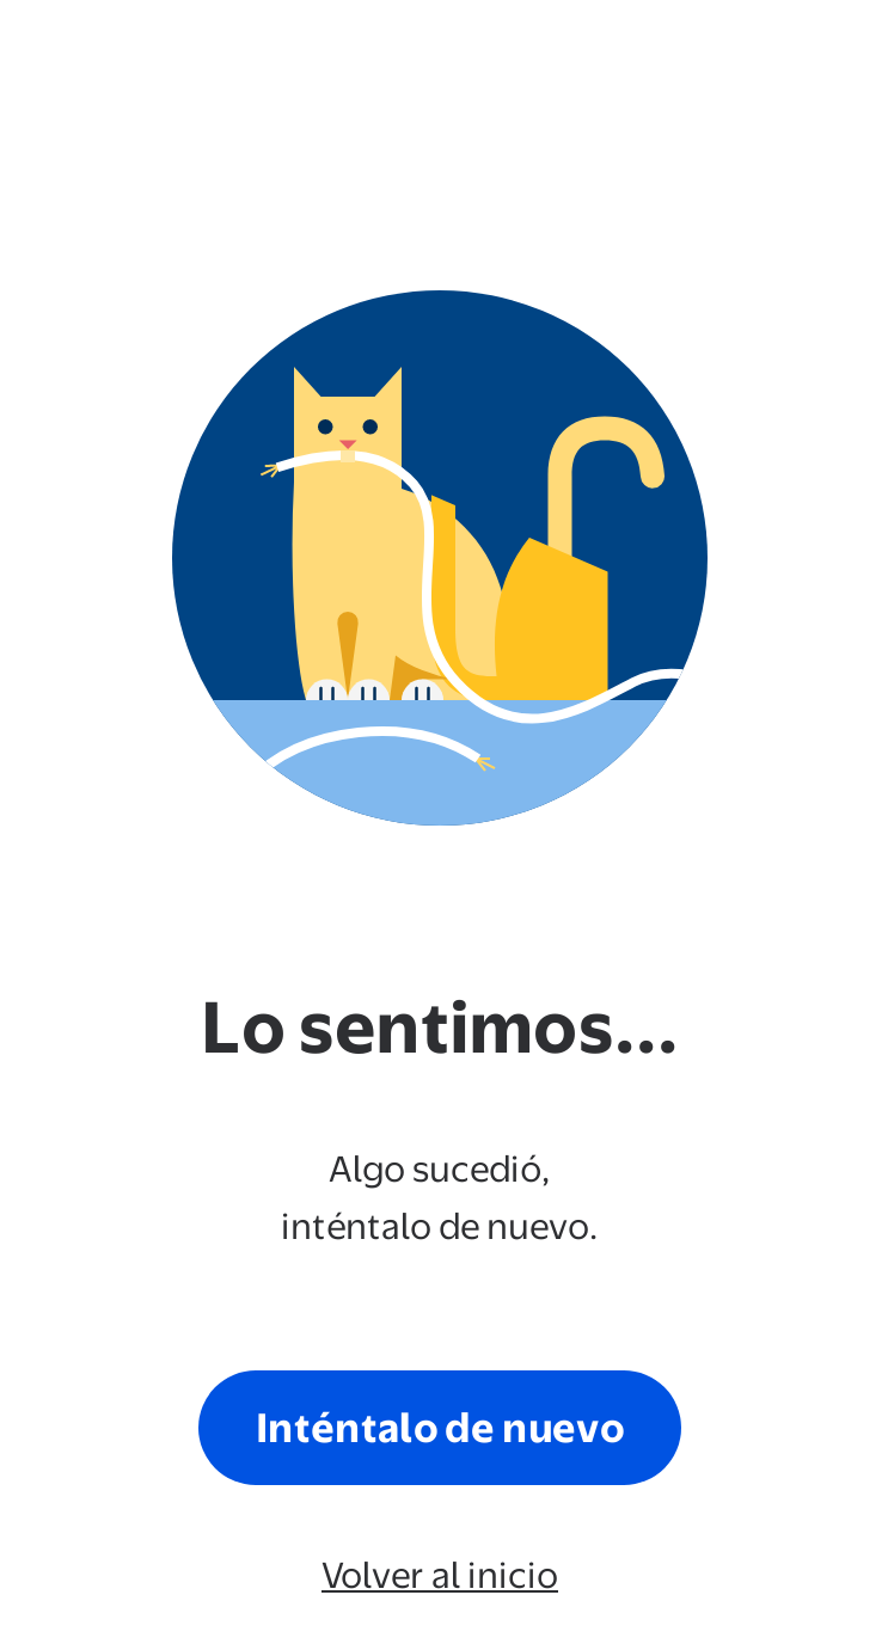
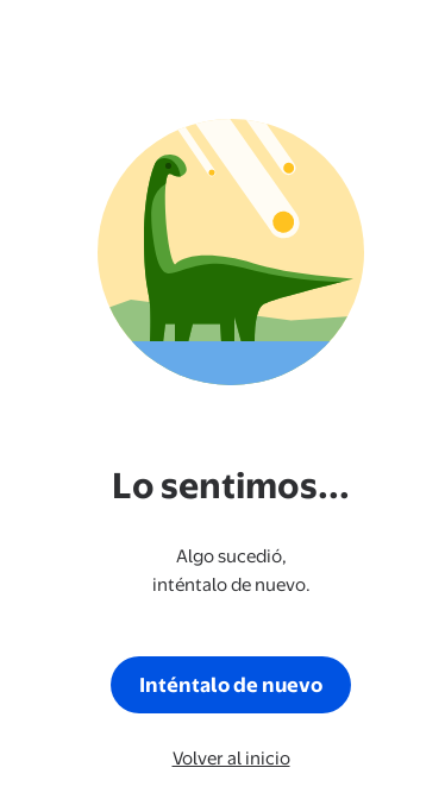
[170,288,710,773] [image] -> [98,119,364,358] [image]

